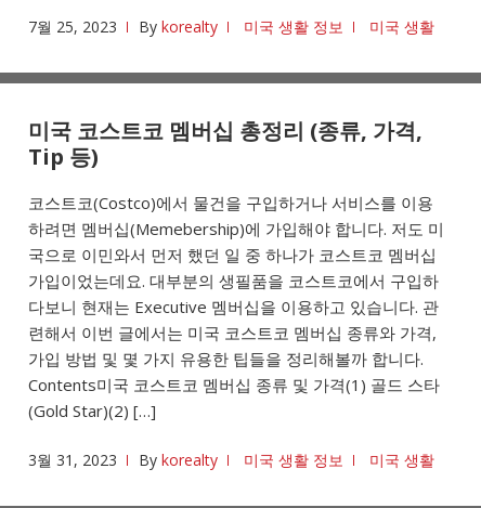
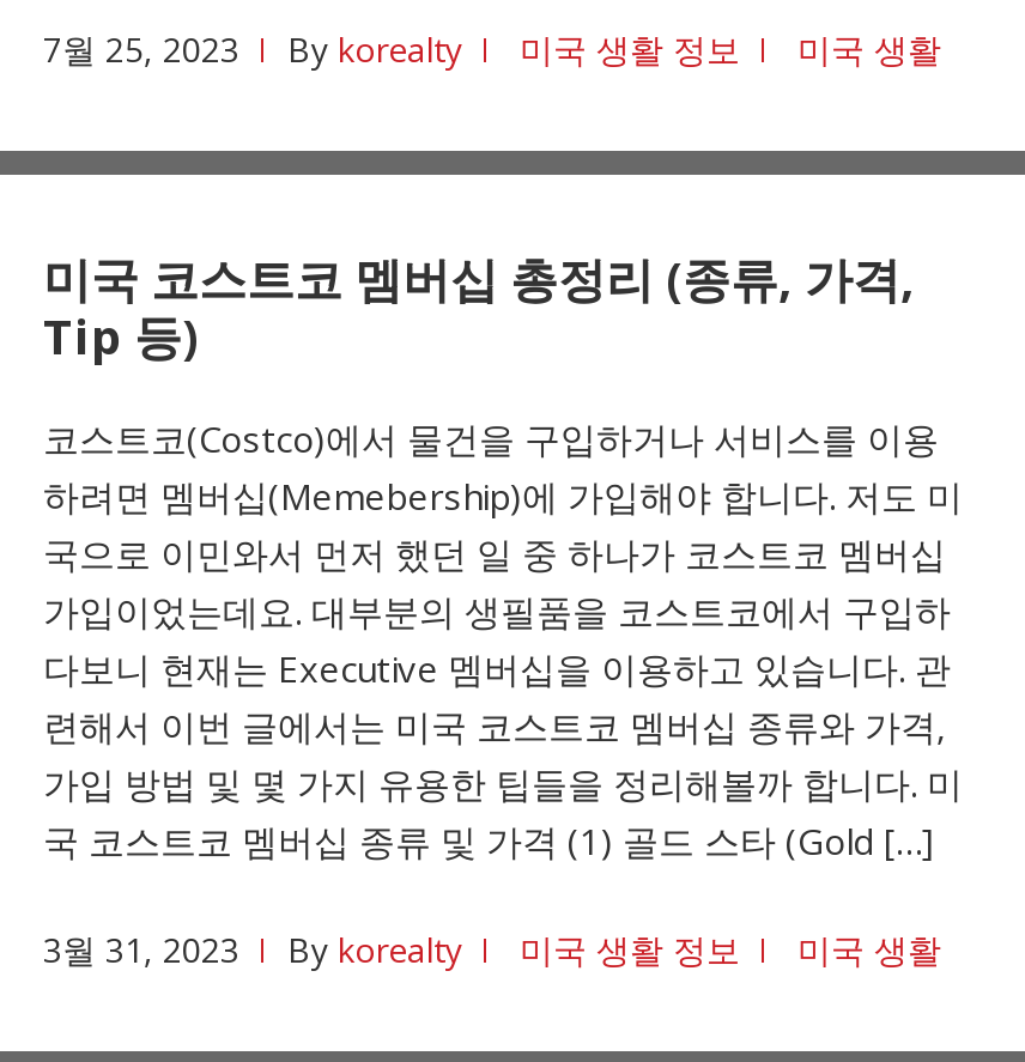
[28,348,440,421] 가입 방법 및 몇 가지 유용한 팁들을 정리해볼까 합니다. | Contents미국 코스트코 멤버십 종류 및 가격(1) 골드 스타 | (Gold Star)(2) […] -> [43,759,963,864] 가입 방법 및 몇 가지 유용한 팁들을 정리해볼까 합니다. 미 | 국 코스트코 멤버십 종류 및 가격 (1) 골드 스타 (Gold […]

